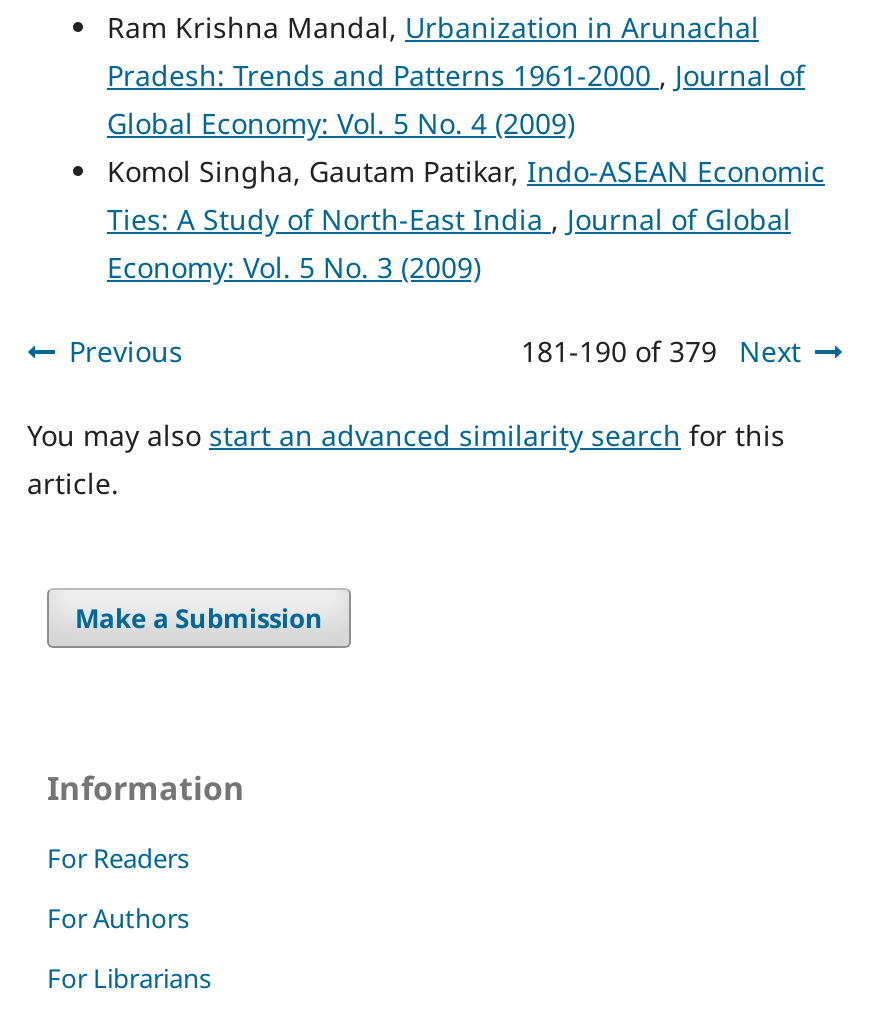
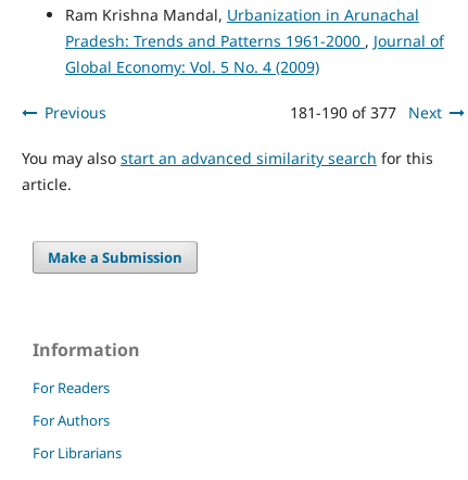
[107,152,825,286] Komol Singha, Gautam Patikar, Indo-ASEAN Economic | Ties: A Study of North-East India, Journal of Global | Economy: Vol. 5 No. 3 (2009) -> none
[521,332,801,370] 181-190 of 379 Next -> [290,102,442,122] 181-190 of 377 Next

